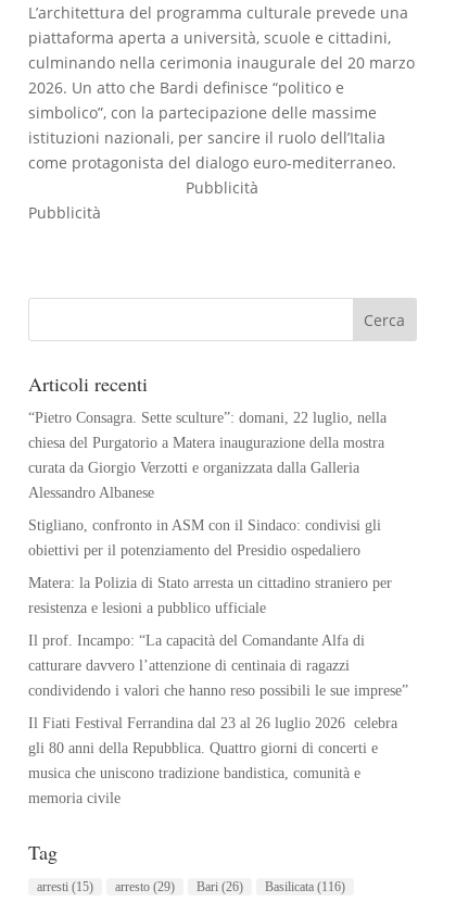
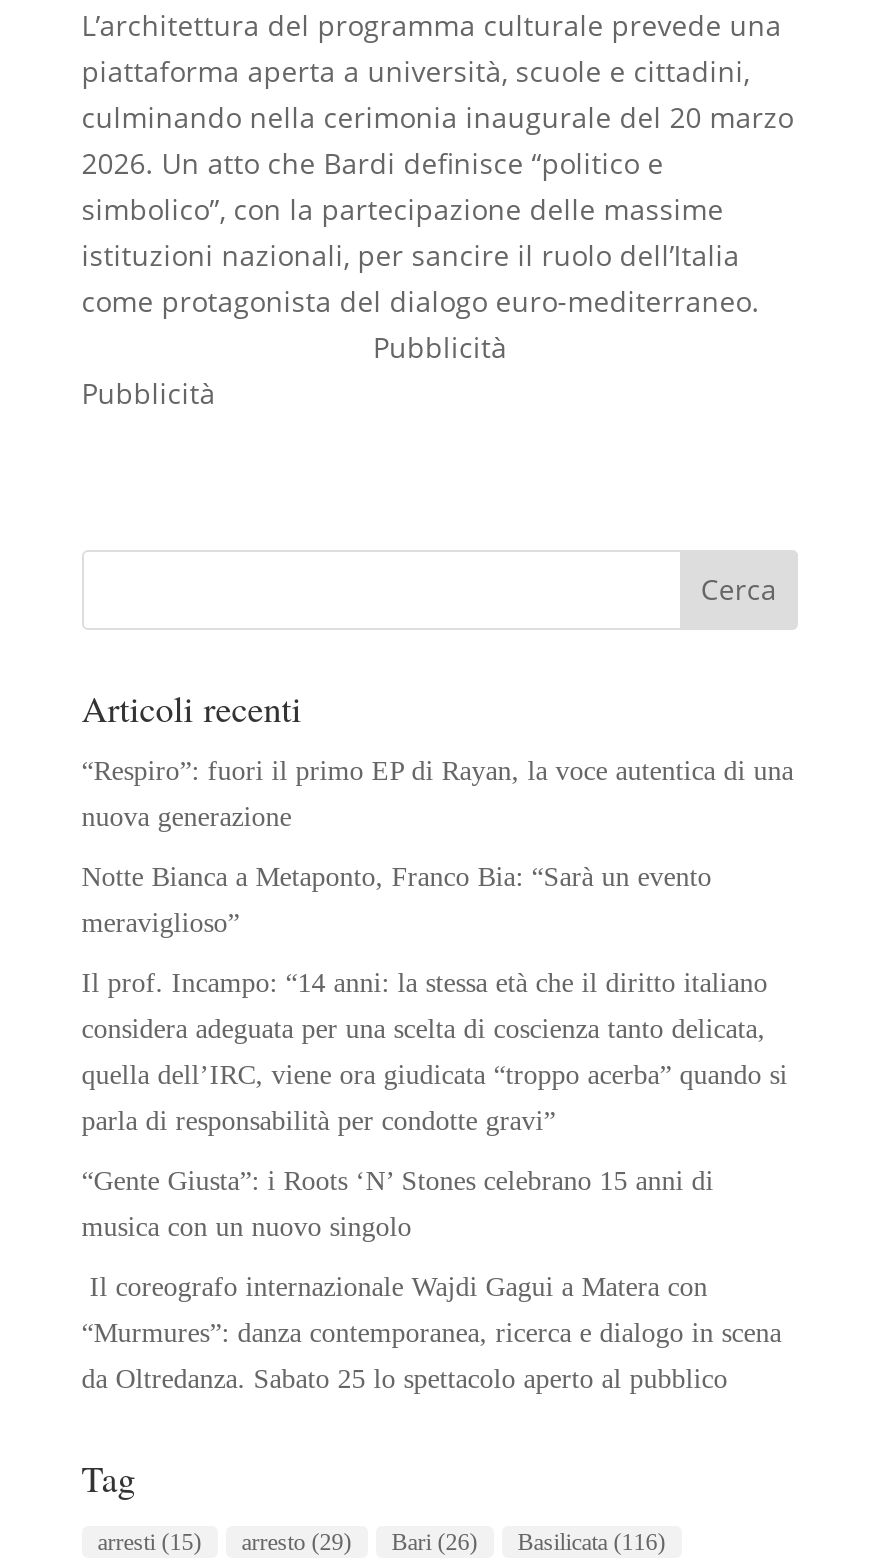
[28,410,408,807] “Pietro Consagra. Sette sculture”: domani, 22 luglio, nella | chiesa del Purgatorio a Matera inaugurazione della mostra | curata da Giorgio Verzotti e organizzata dalla Galleria | Alessandro Albanese | Stigliano, confronto in ASM con il Sindaco: condivisi gli | obiettivi per il potenziamento del Presidio ospedaliero | Matera: la Polizia di Stato arresta un cittadino straniero per | resistenza e lesioni a pubblico ufficiale | Il prof. Incampo: “La capacità del Comandante Alfa di | catturare davvero l’attenzione di centinaia di ragazzi | condividendo i valori che hanno reso possibili le sue imprese” | Il Fiati Festival Ferrandina dal 23 al 26 luglio 2026 celebra | gli 80 anni della Repubblica. Quattro giorni di concerti e | musica che uniscono tradizione bandistica, comunità e | memoria civile -> [82,755,794,1393] “Respiro”: fuori il primo EP di Rayan, la voce autentica di una | nuova generazione | Notte Bianca a Metaponto, Franco Bia: “Sarà un evento | meraviglioso” | Il prof. Incampo: “14 anni: la stessa età che il diritto italiano | considera adeguata per una scelta di coscienza tanto delicata, | quella dell’IRC, viene ora giudicata “troppo acerba” quando si | parla di responsabilità per condotte gravi” | “Gente Giusta”: i Roots ‘N’ Stones celebrano 15 anni di | musica con un nuovo singolo | Il coreografo internazionale Wajdi Gagui a Matera con | “Murmures”: danza contemporanea, ricerca e dialogo in scena | da Oltredanza. Sabato 25 lo spettacolo aperto al pubblico

